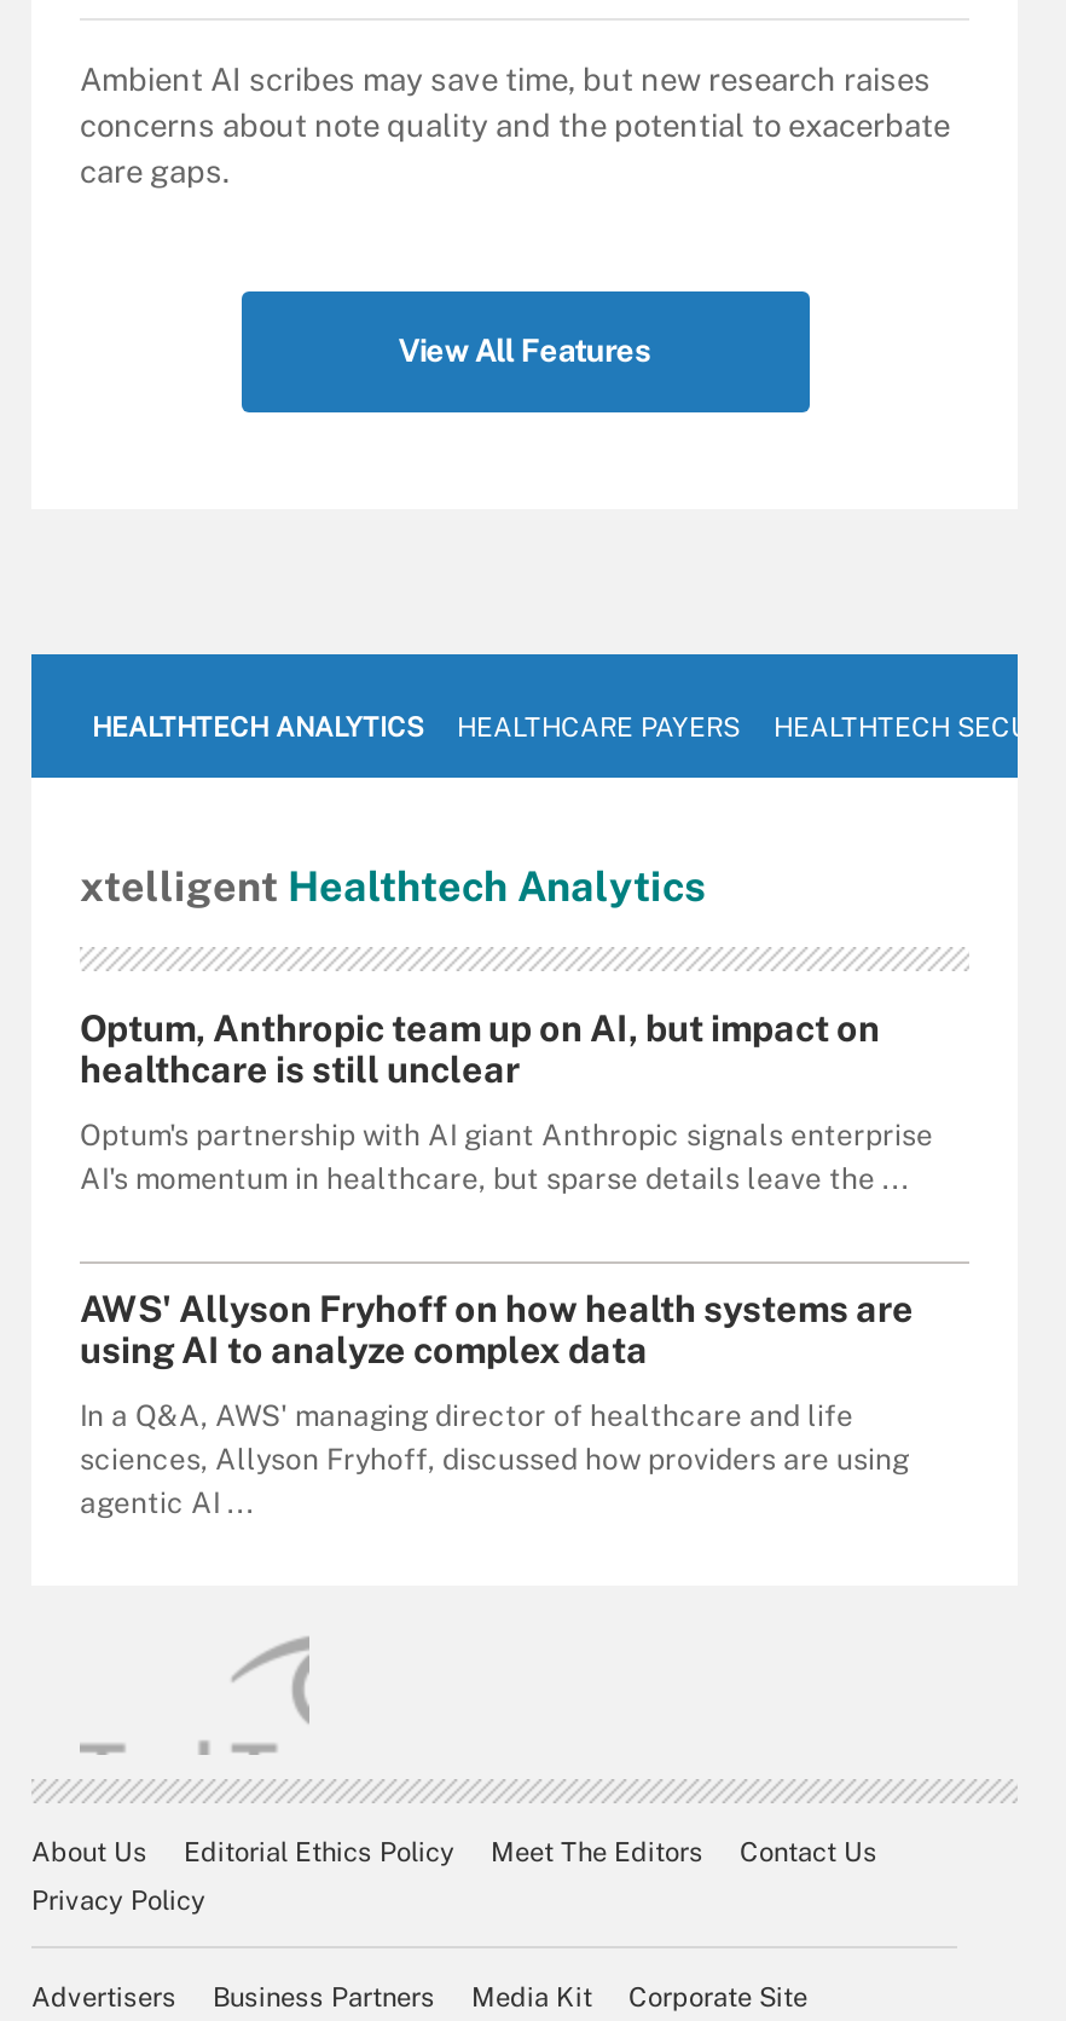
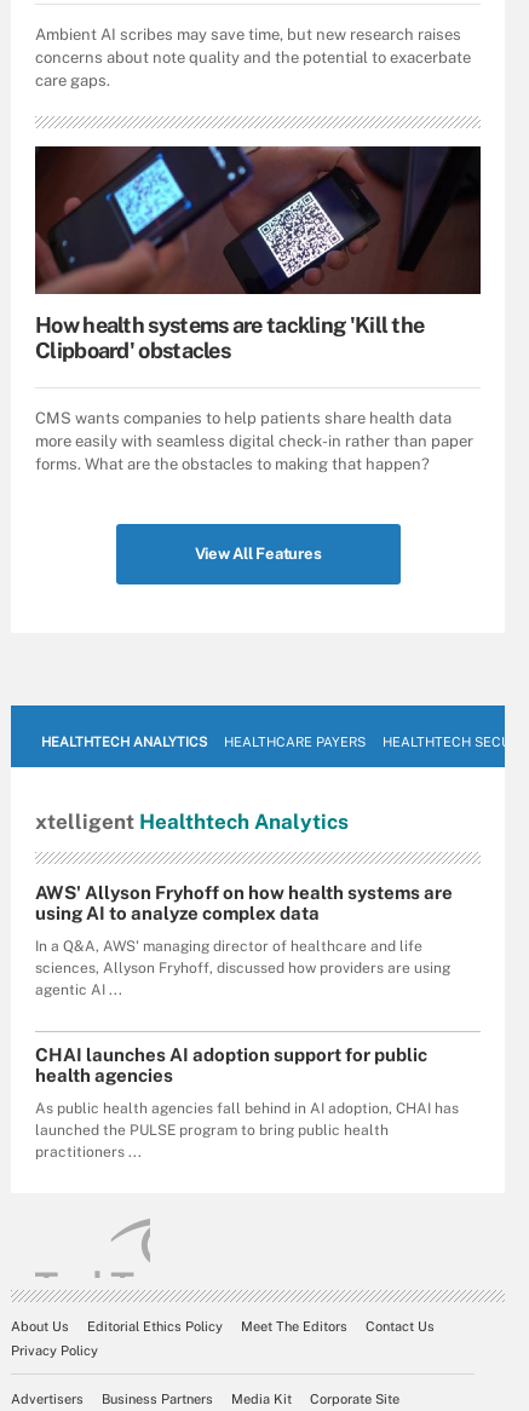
none -> [34,145,482,473] [image] | How health systems are tackling 'Kill the | Clipboard' obstacles | CMS wants companies to help patients share health data | more easily with seamless digital check-in rather than paper | forms. What are the obstacles to making that happen?
[80,1007,933,1195] Optum, Anthropic team up on AI, but impact on | healthcare is still unclear | Optum's partnership with AI giant Anthropic signals enterprise | AI's momentum in healthcare, but sparse details leave the ... -> none
none -> [35,1044,459,1160] CHAI launches AI adoption support for public | health agencies | As public health agencies fall behind in AI adoption, CHAI has | launched the PULSE program to bring public health | practitioners ...

